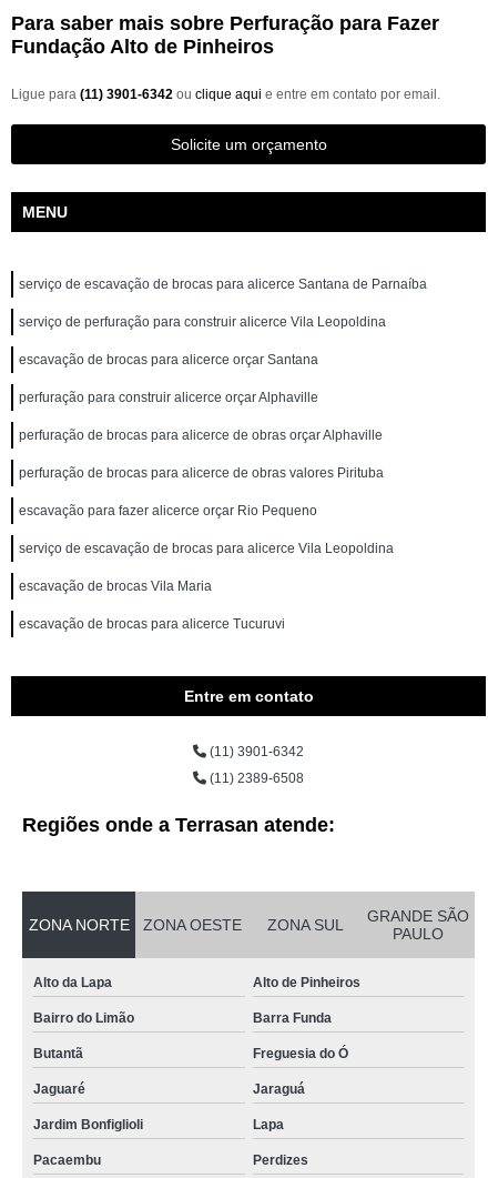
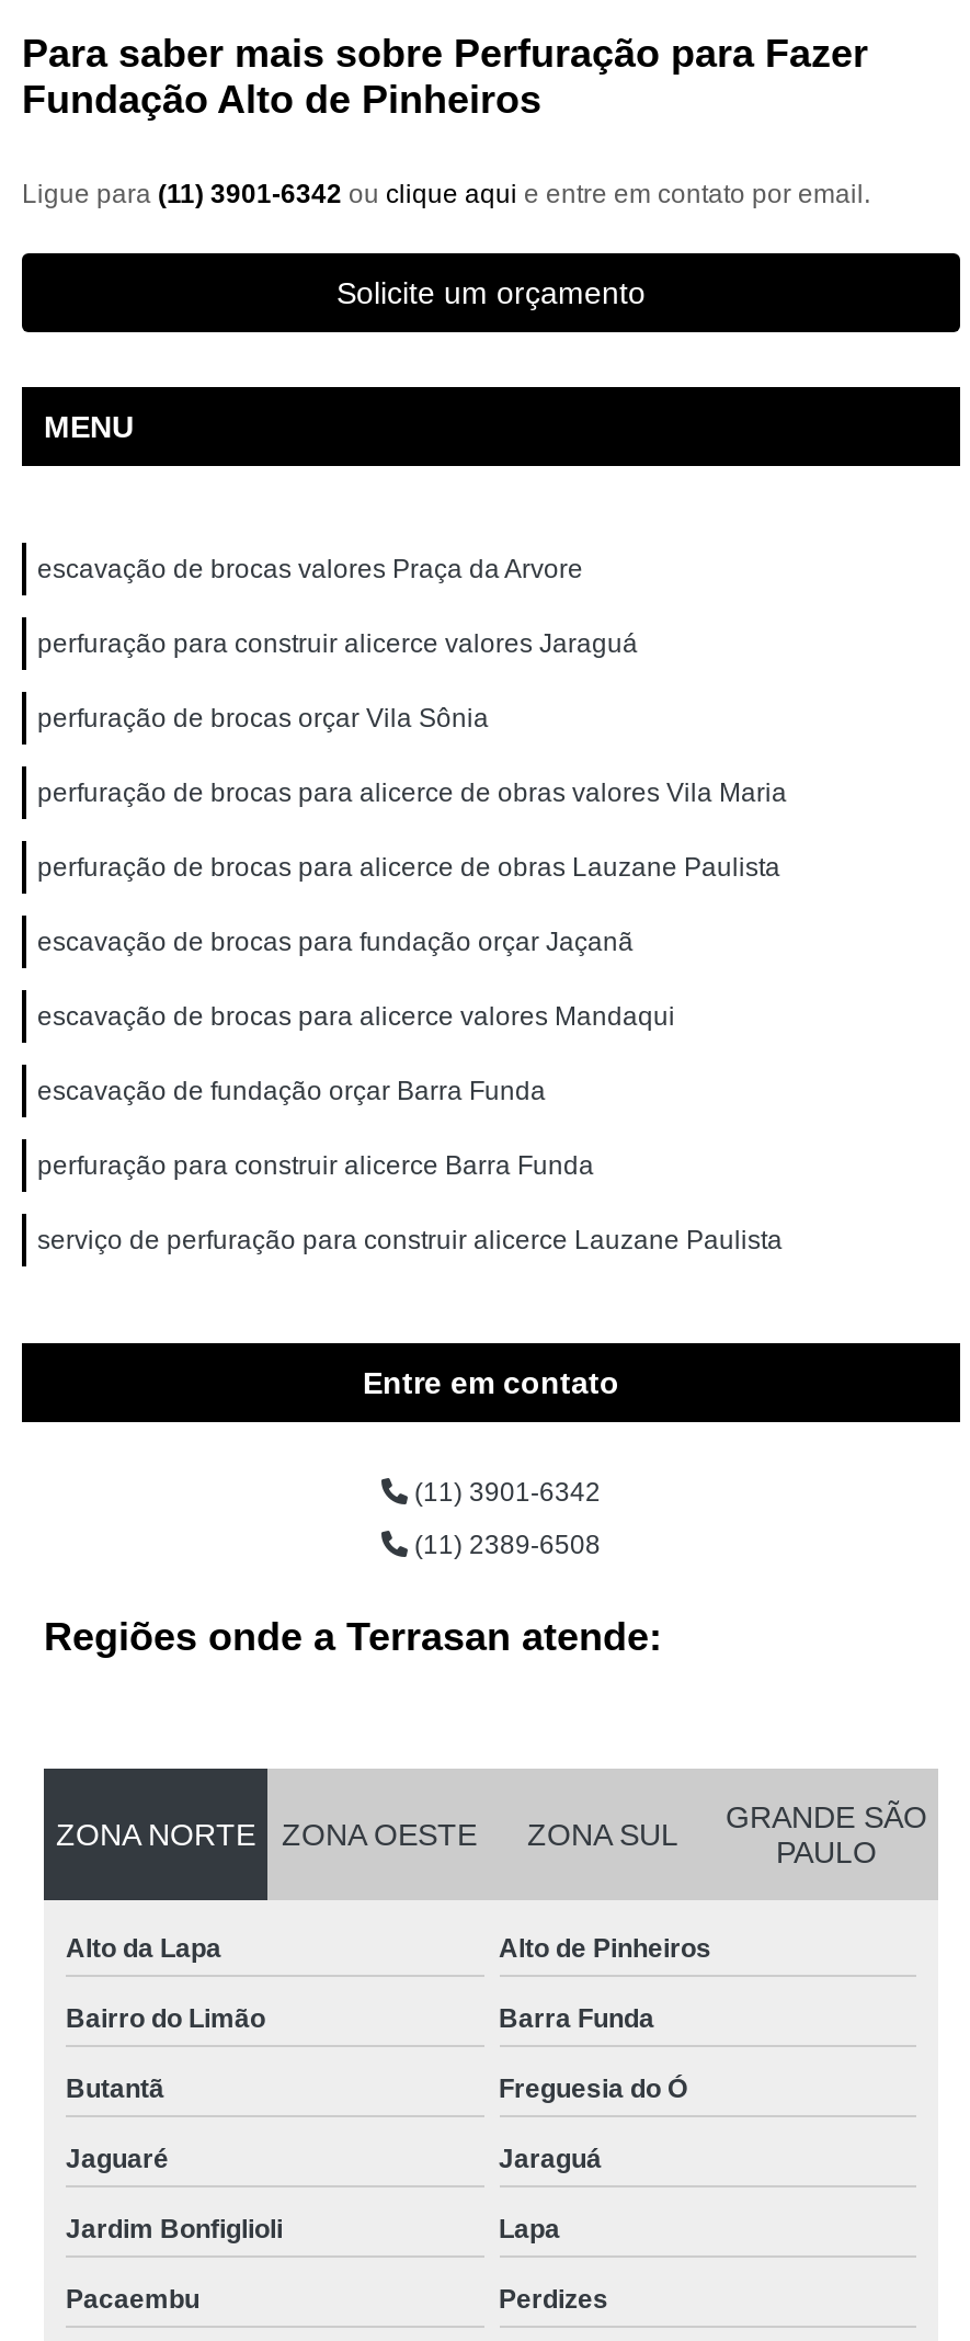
[19,276,427,292] serviço de escavação de brocas para alicerce Santana de Parnaíba -> [37,554,583,584] escavação de brocas valores Praça da Arvore
[19,314,386,330] serviço de perfuração para construir alicerce Vila Leopoldina -> [37,628,638,659] perfuração para construir alicerce valores Jaraguá
[19,352,318,368] escavação de brocas para alicerce orçar Santana -> [37,703,489,734] perfuração de brocas orçar Vila Sônia
[19,390,318,405] perfuração para construir alicerce orçar Alphaville -> [37,777,787,808] perfuração de brocas para alicerce de obras valores Vila Maria
[19,427,383,443] perfuração de brocas para alicerce de obras orçar Alphaville -> [37,852,780,883] perfuração de brocas para alicerce de obras Lauzane Paulista
[19,465,384,481] perfuração de brocas para alicerce de obras valores Pirituba -> [37,927,634,957] escavação de brocas para fundação orçar Jaçanã
[19,503,317,518] escavação para fazer alicerce orçar Rio Pequeno -> [37,1001,675,1032] escavação de brocas para alicerce valores Mandaqui
[19,541,394,556] serviço de escavação de brocas para alicerce Vila Leopoldina -> [37,1076,546,1106] escavação de fundação orçar Barra Funda
[19,578,212,594] escavação de brocas Vila Maria -> [37,1150,594,1181] perfuração para construir alicerce Barra Funda
[19,616,285,632] escavação de brocas para alicerce Tucuruvi -> [37,1225,783,1255] serviço de perfuração para construir alicerce Lauzane Paulista

